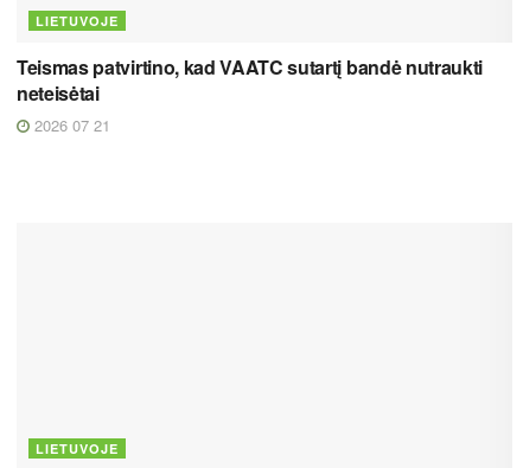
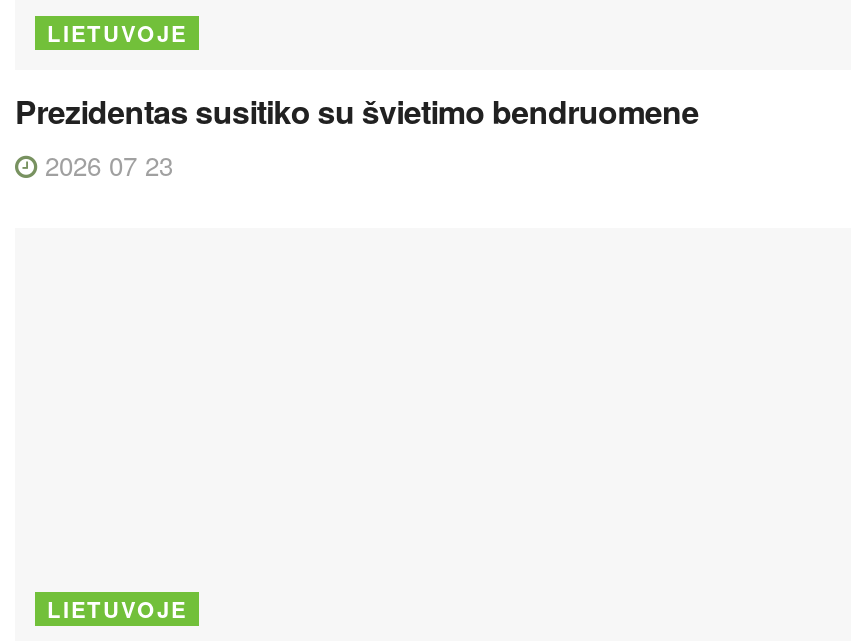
[17,53,483,136] Teismas patvirtino, kad VAATC sutartį bandė nutraukti | neteisėtai | 2026 07 21 -> [15,87,706,183] Prezidentas susitiko su švietimo bendruomene | 2026 07 23

